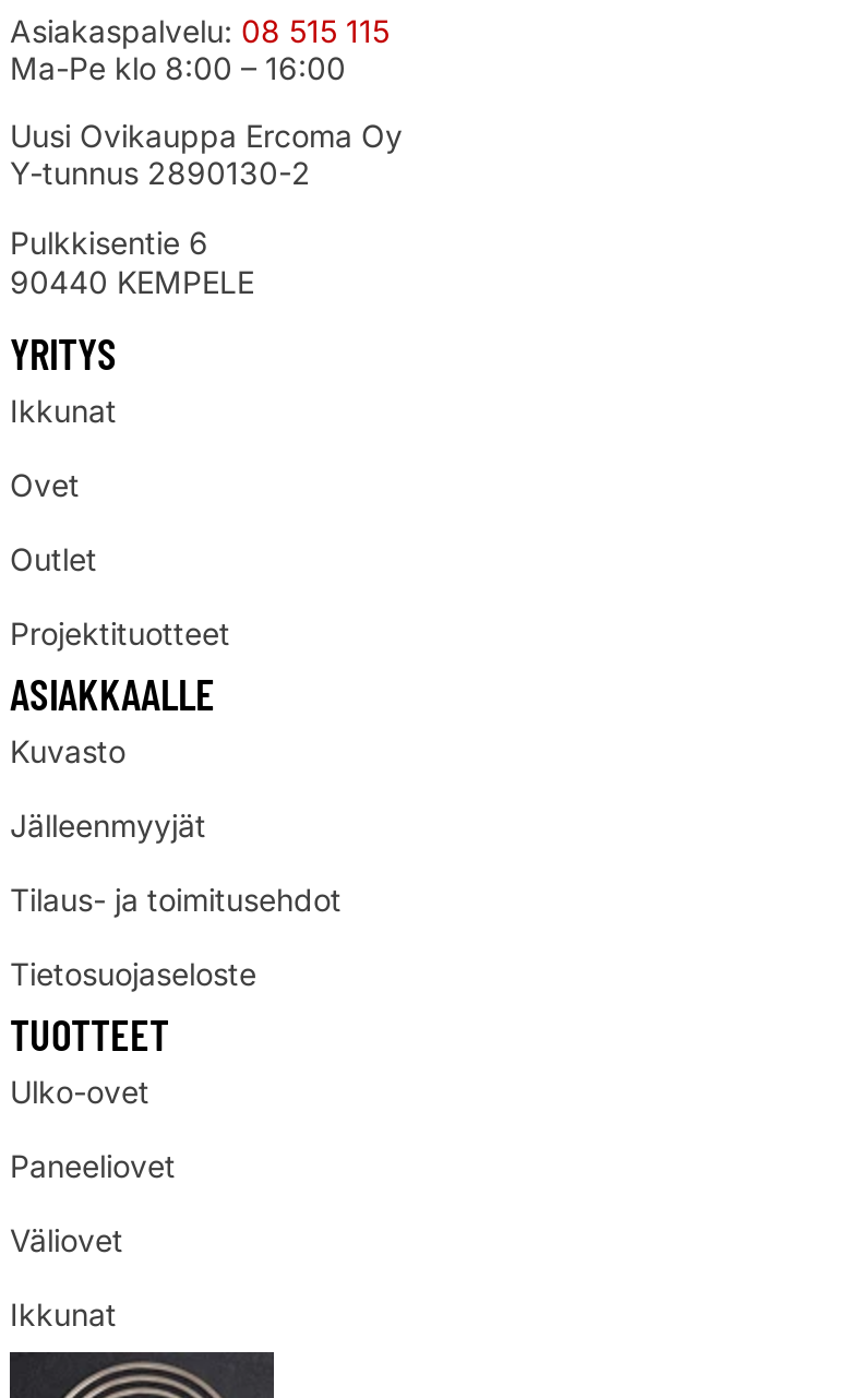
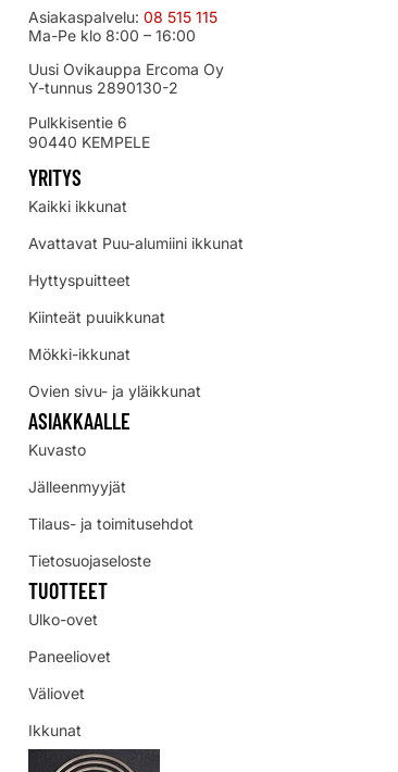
[10,391,230,650] Ikkunat | Ovet | Outlet | Projektituotteet -> [28,196,244,400] Kaikki ikkunat | Avattavat Puu-alumiini ikkunat | Hyttyspuitteet | Kiinteät puuikkunat | Mökki-ikkunat | Ovien sivu- ja yläikkunat

